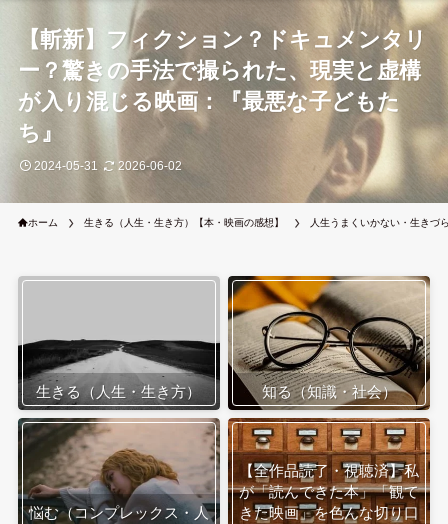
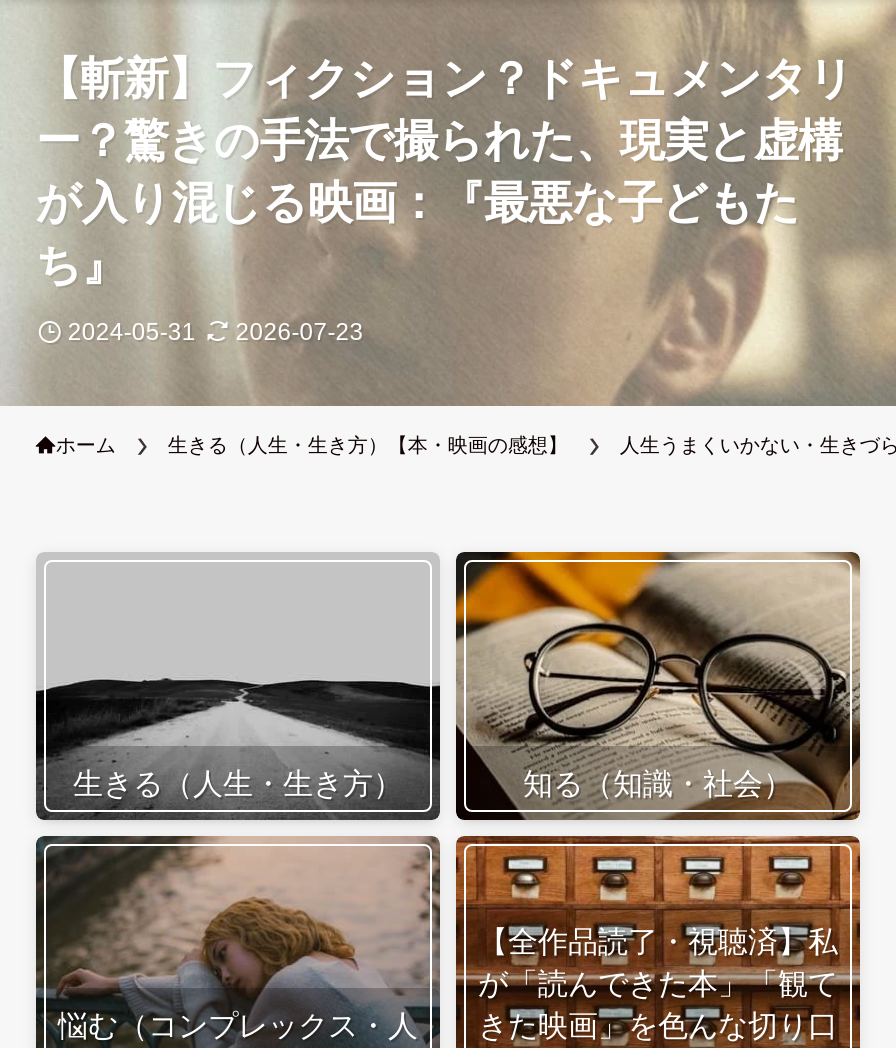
[34,159,182,173] 2024-05-31 2026-06-02 -> [68,318,363,346] 2024-05-31 2026-07-23

